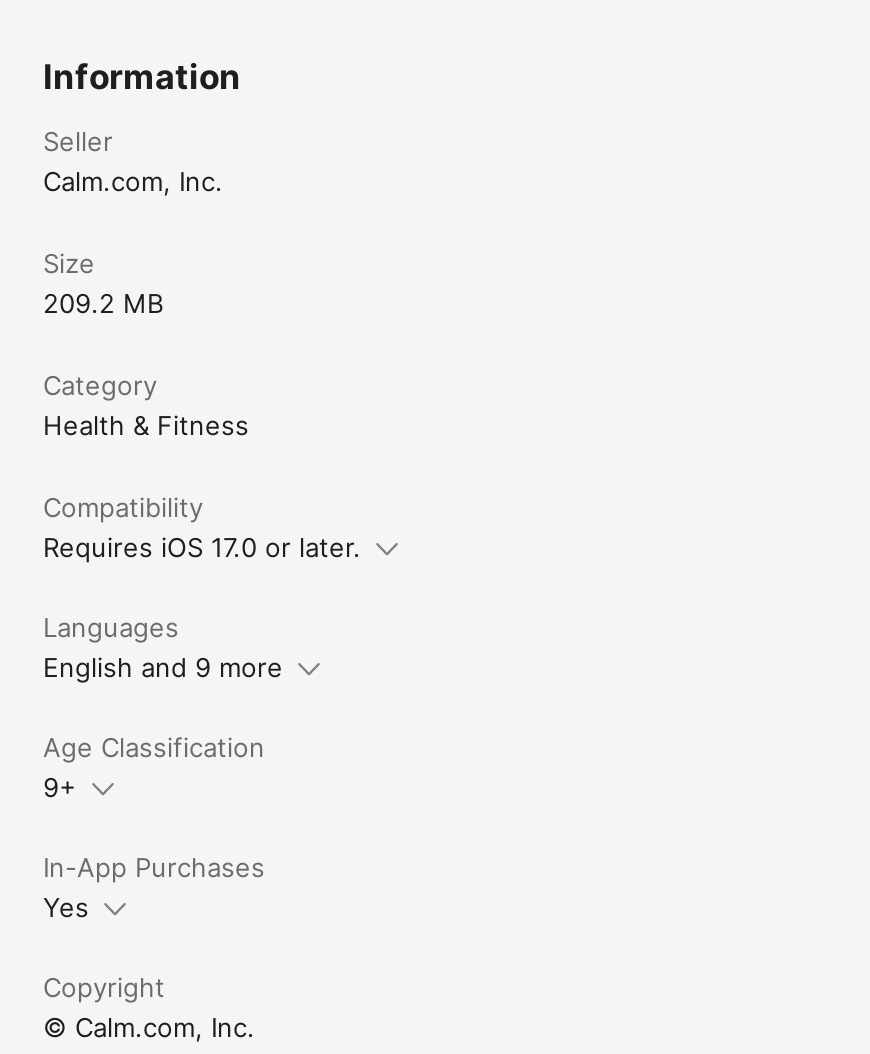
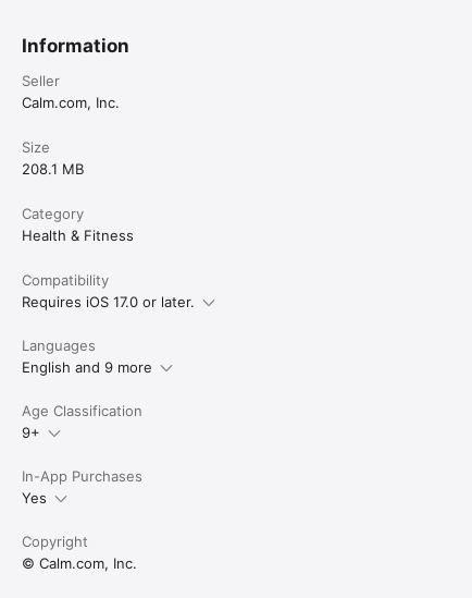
[43,287,163,319] 209.2 MB -> [22,160,84,177] 208.1 MB

